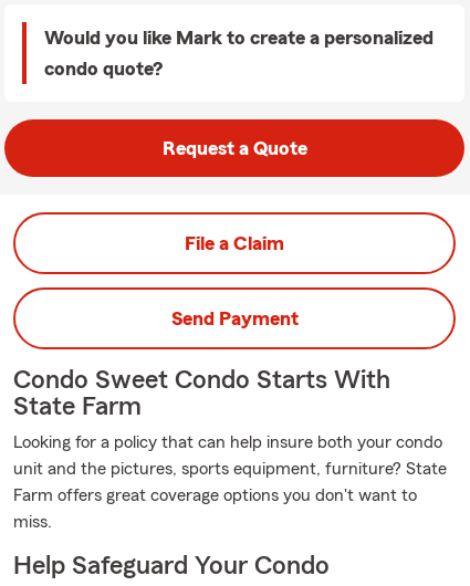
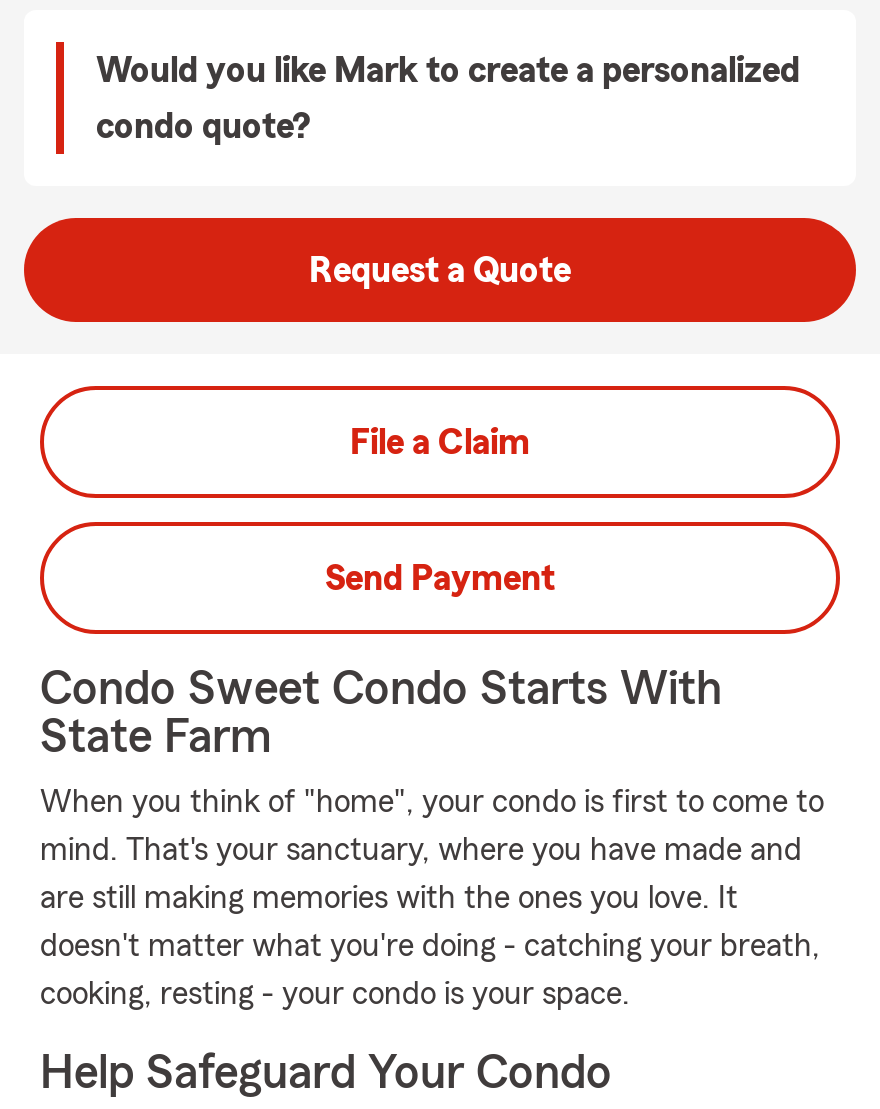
[13,433,447,531] Looking for a policy that can help insure both your condo | unit and the pictures, sports equipment, furniture? State | Farm offers great coverage options you don't want to | miss. -> [40,786,824,1010] When you think of "home", your condo is first to come to | mind. That's your sanctuary, where you have made and | are still making memories with the ones you love. It | doesn't matter what you're doing - catching your breath, | cooking, resting - your condo is your space.

